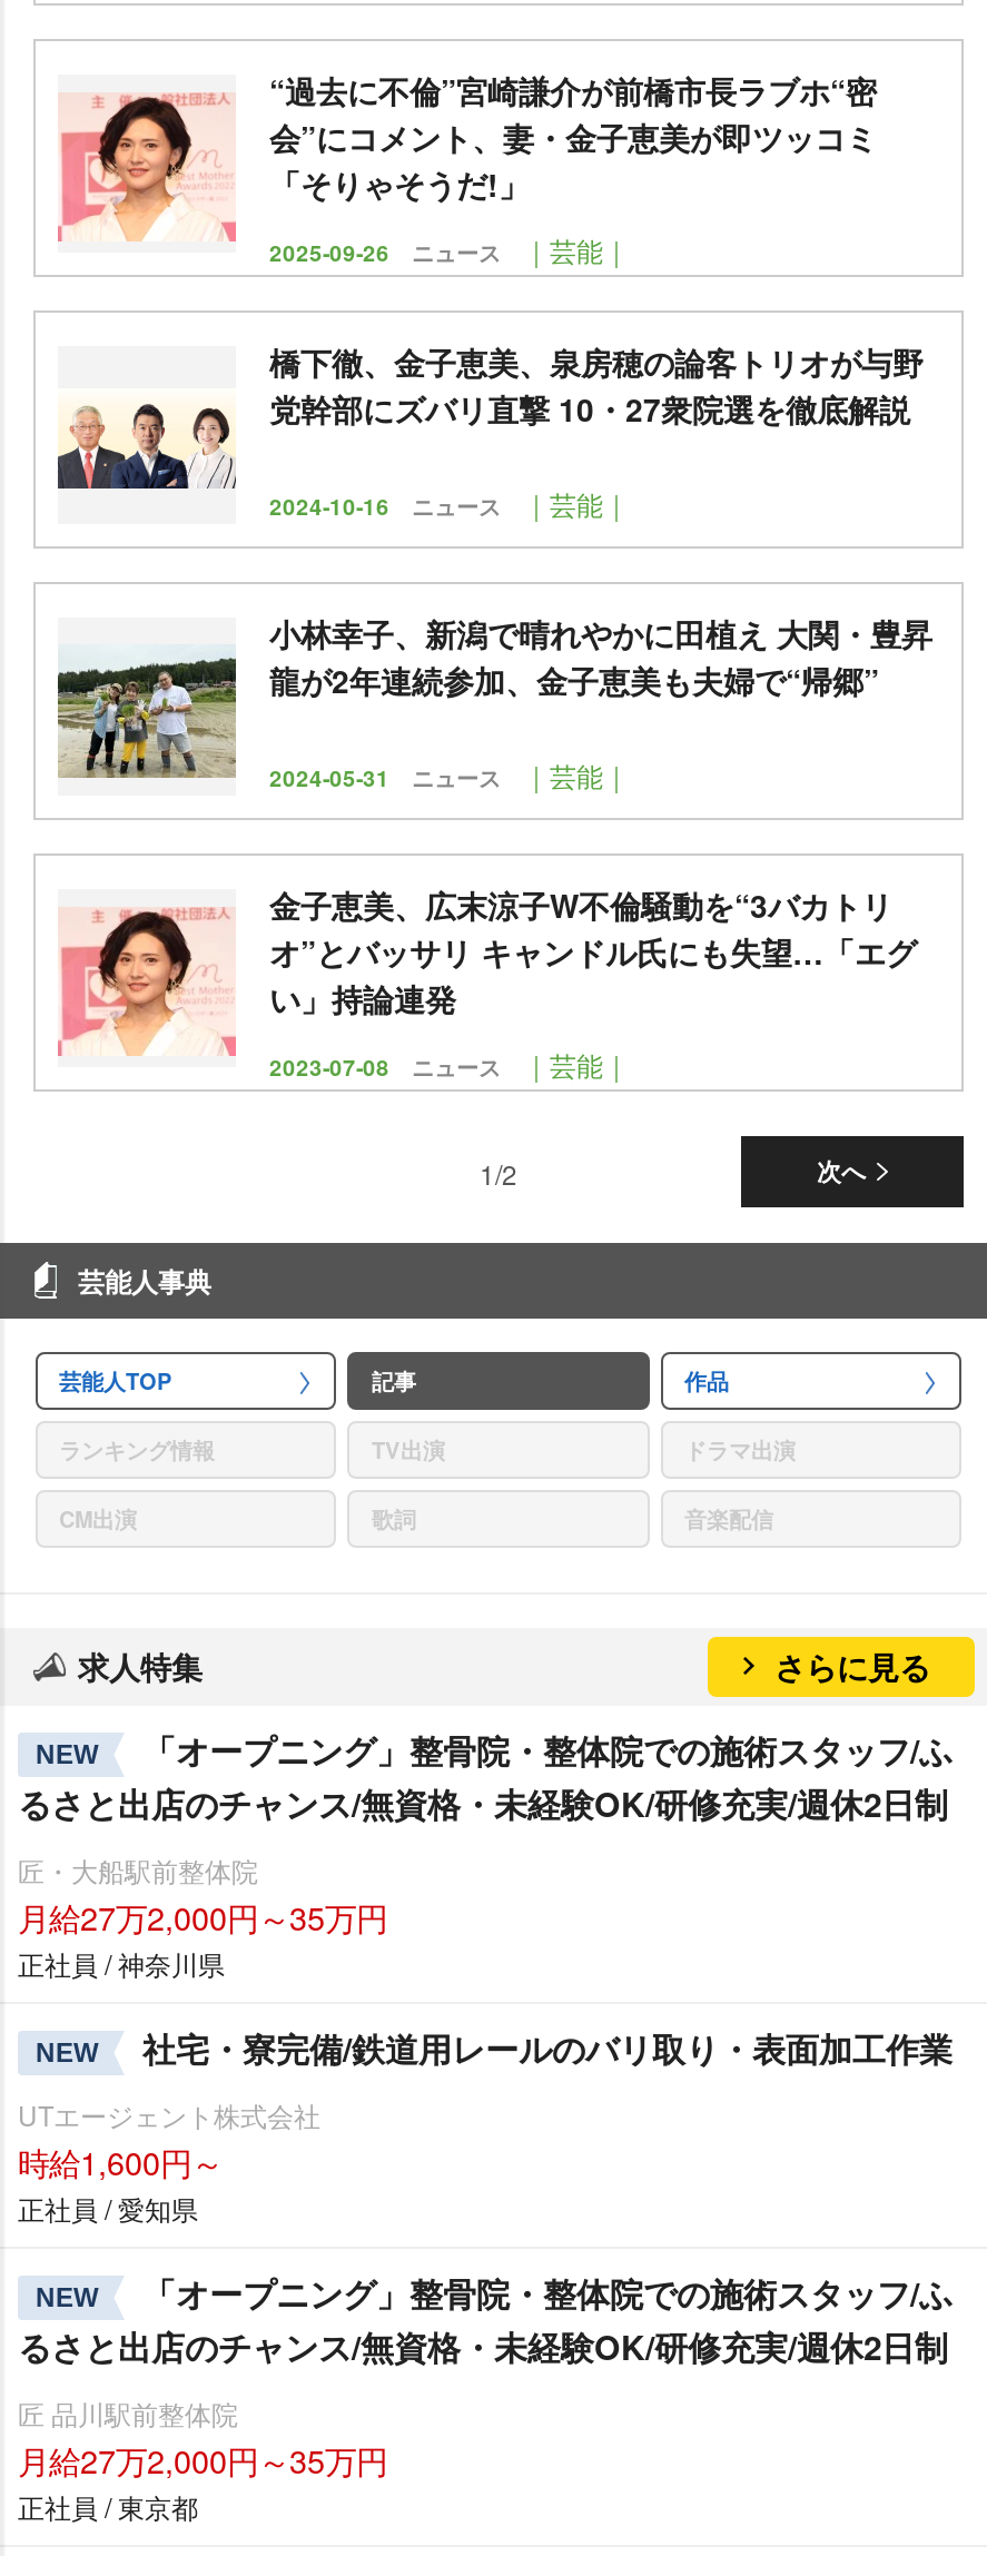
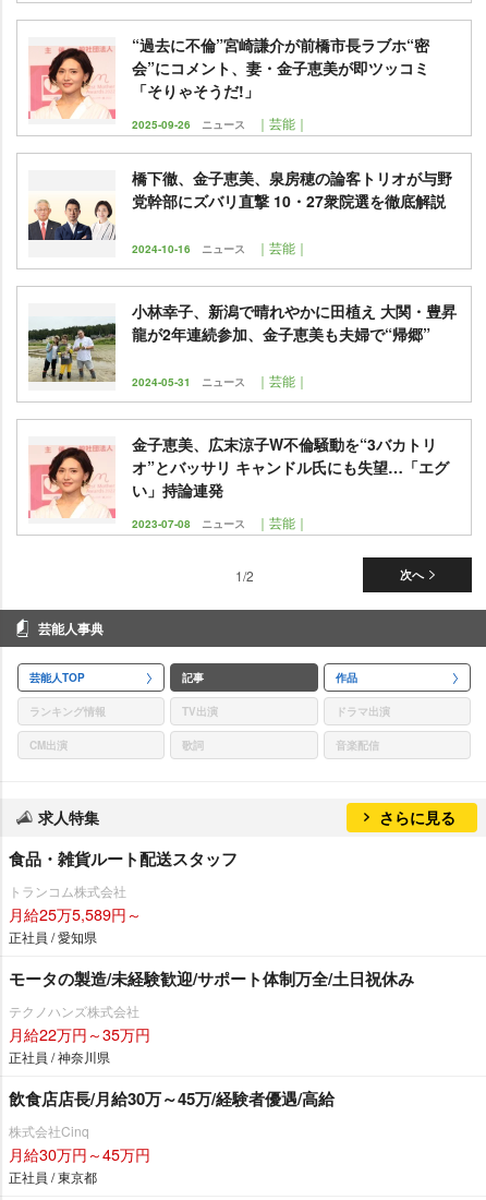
[18,1726,953,2184] NEW | 「オープニング」整骨院・整体院での施術スタッフ/ふ | るさと出店のチャンス/無資格・未経験OK/研修充実/週休2日制 | 匠・大船駅前整体院 | 月給27万2,000円～35万円 | NEW | 社宅・寮完備/鉄道用レールのバリ取り・表面加工作業 | UTエージェント株式会社 | 時給1,600円～ -> [9,847,238,925] 食品・雑貨ルート配送スタッフ | トランコム株式会社 | 月給25万5,589円～
moved [18,1944,225,1982] -> [9,1047,110,1066]: 正社員 / 神奈川県
moved [18,2189,198,2227] -> [9,927,97,946]: 正社員 / 愛知県
[18,2269,953,2483] NEW | 「オープニング」整骨院・整体院での施術スタッフ/ふ | るさと出店のチャンス/無資格・未経験OK/研修充実/週休2日制 | 匠 品川駅前整体院 | 月給27万2,000円～35万円 -> [9,967,414,1165] モータの製造/未経験歓迎/サポート体制万全/土日祝休み | テクノハンズ株式会社 | 月給22万円～35万円 | 飲食店店長/月給30万～45万/経験者優遇/高給 | 株式会社Cinq | 月給30万円～45万円

